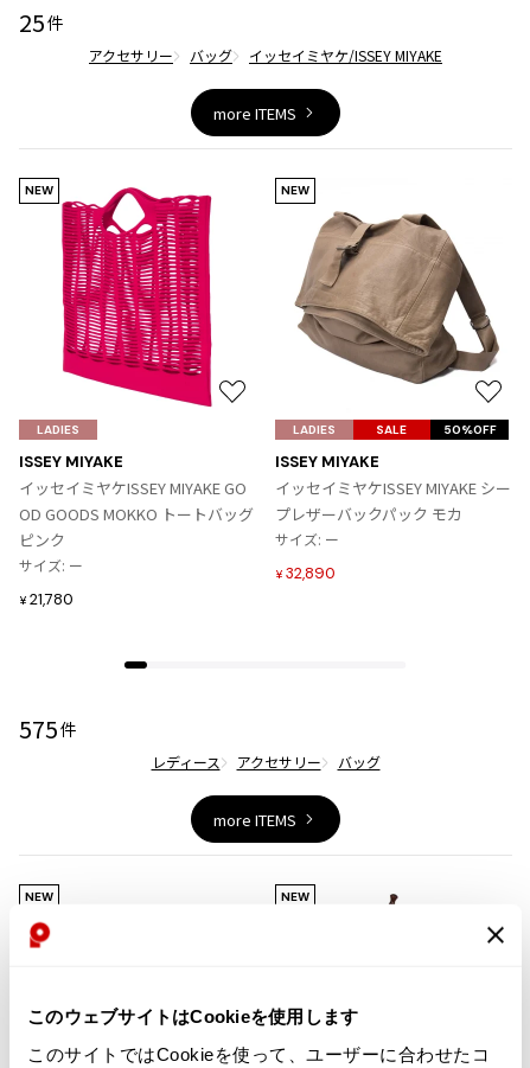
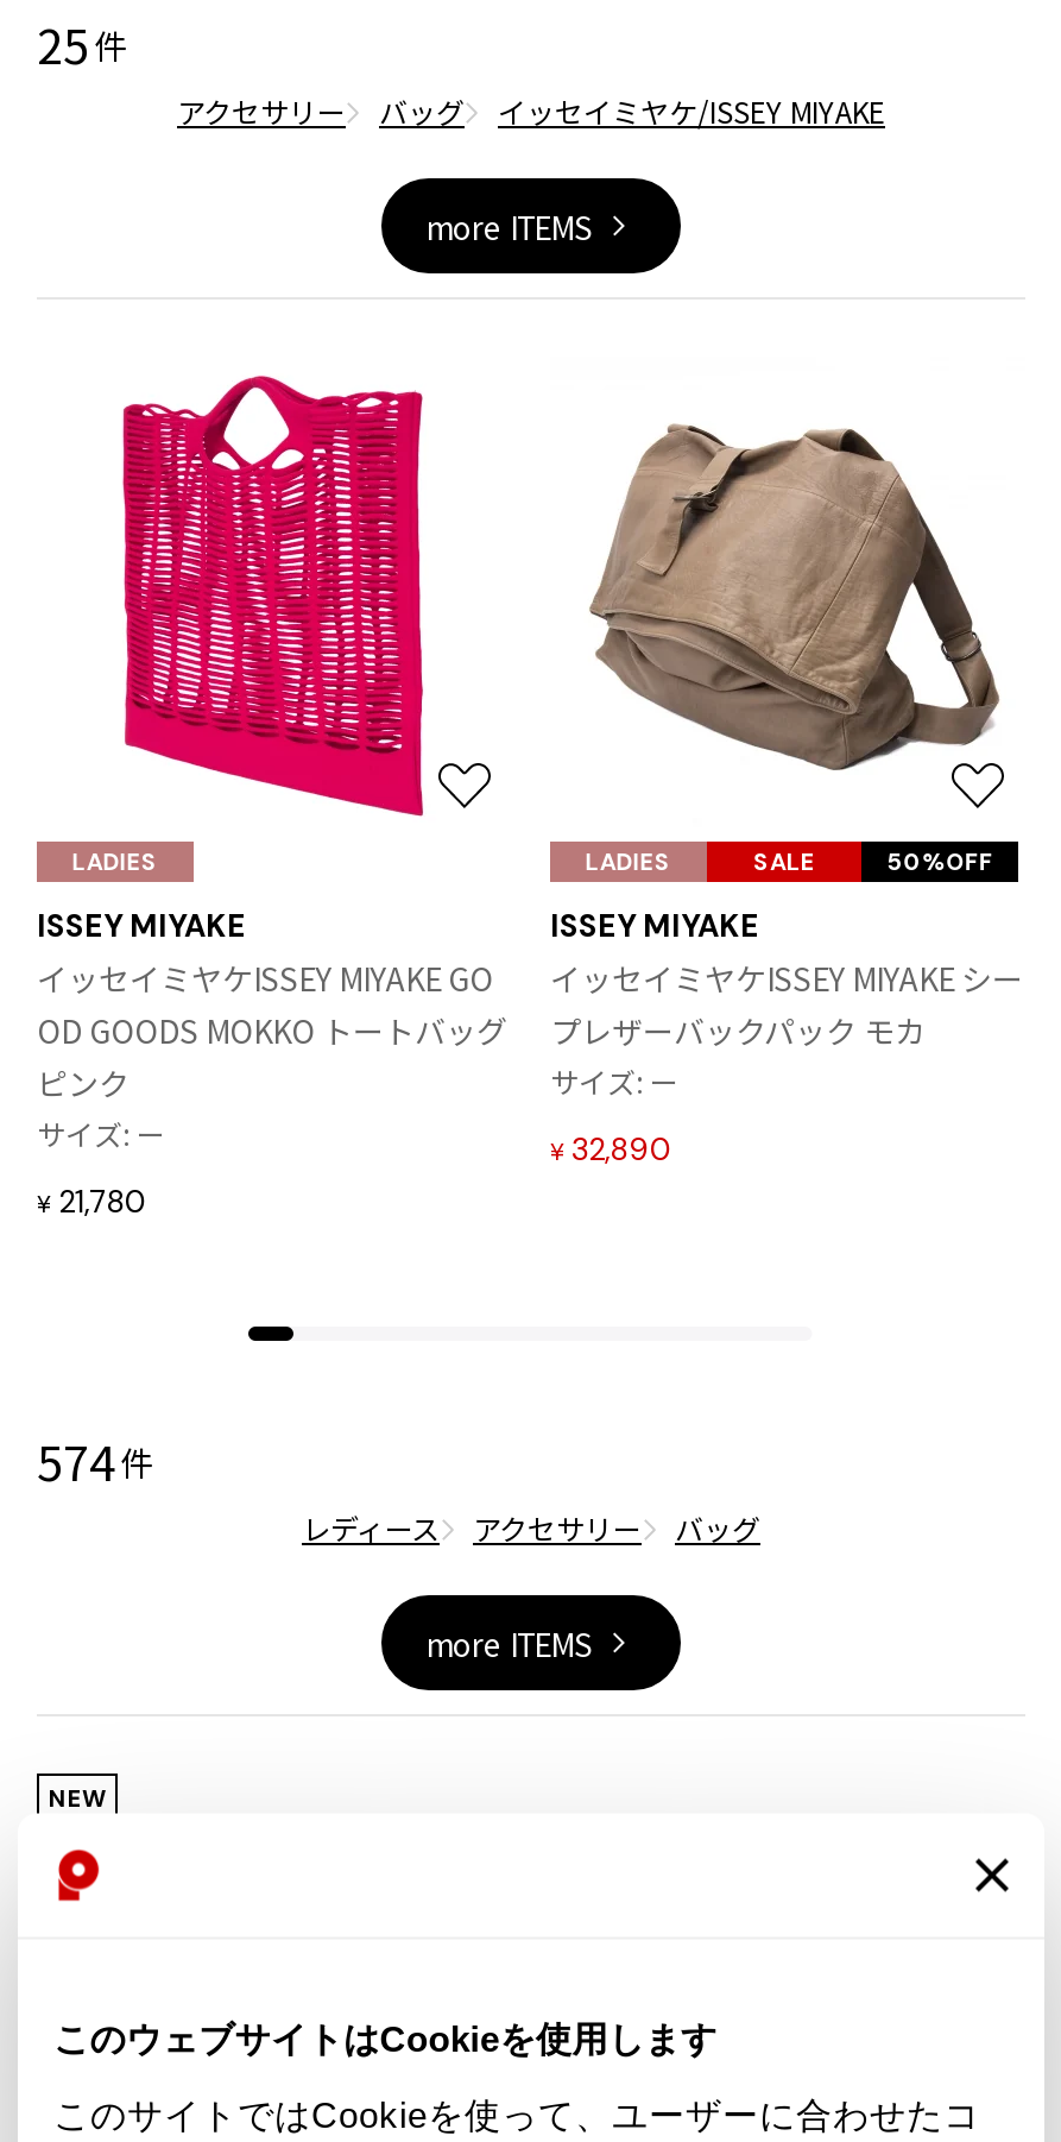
[25,183,53,198] NEW -> none
[281,183,309,198] NEW -> none
[19,711,77,746] 575 件 -> [37,1426,153,1495] 574 件
[281,889,309,904] NEW -> none

